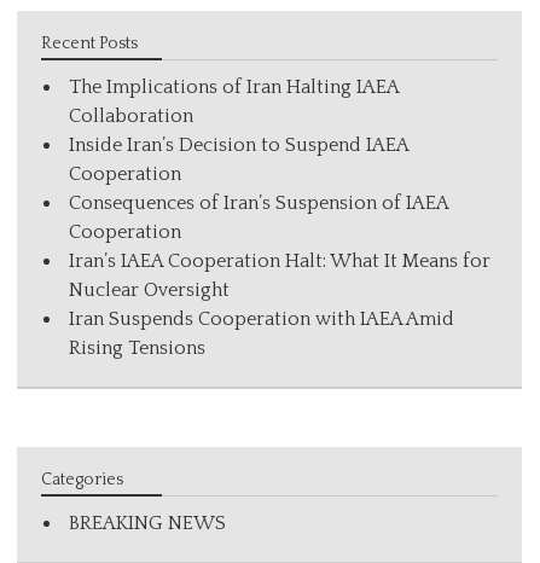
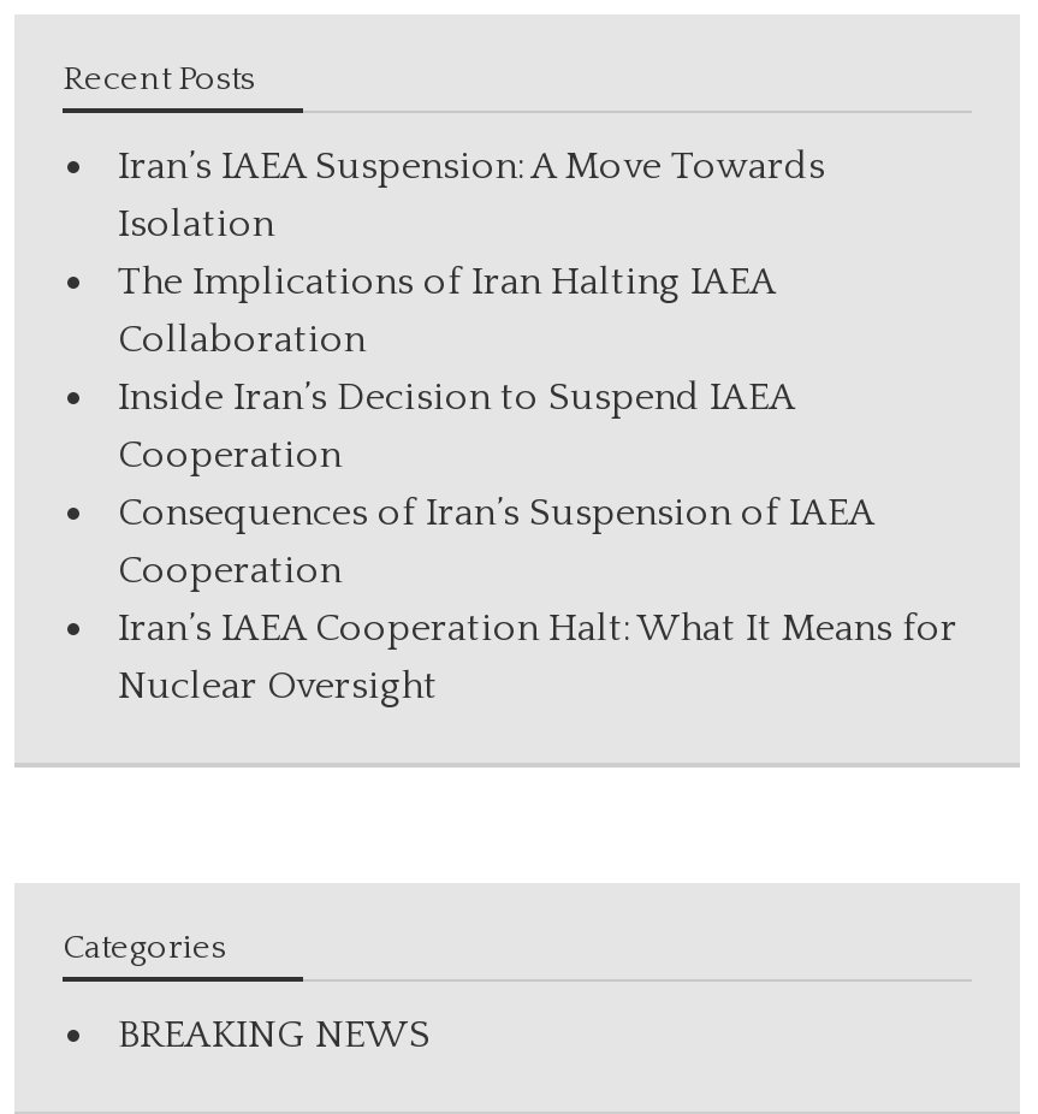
none -> [118,144,825,245] Iran’s IAEA Suspension: A Move Towards | Isolation
moved [69,76,490,301] -> [118,260,957,707]: The Implications of Iran Halting IAEA | Collaboration | Inside Iran’s Decision to Suspend IAEA | Cooperation | Consequences of Iran’s Suspension of IAEA | Cooperation | Iran’s IAEA Cooperation Halt: What It Means for | Nuclear Oversight
[69,308,454,359] Iran Suspends Cooperation with IAEA Amid | Rising Tensions -> none

